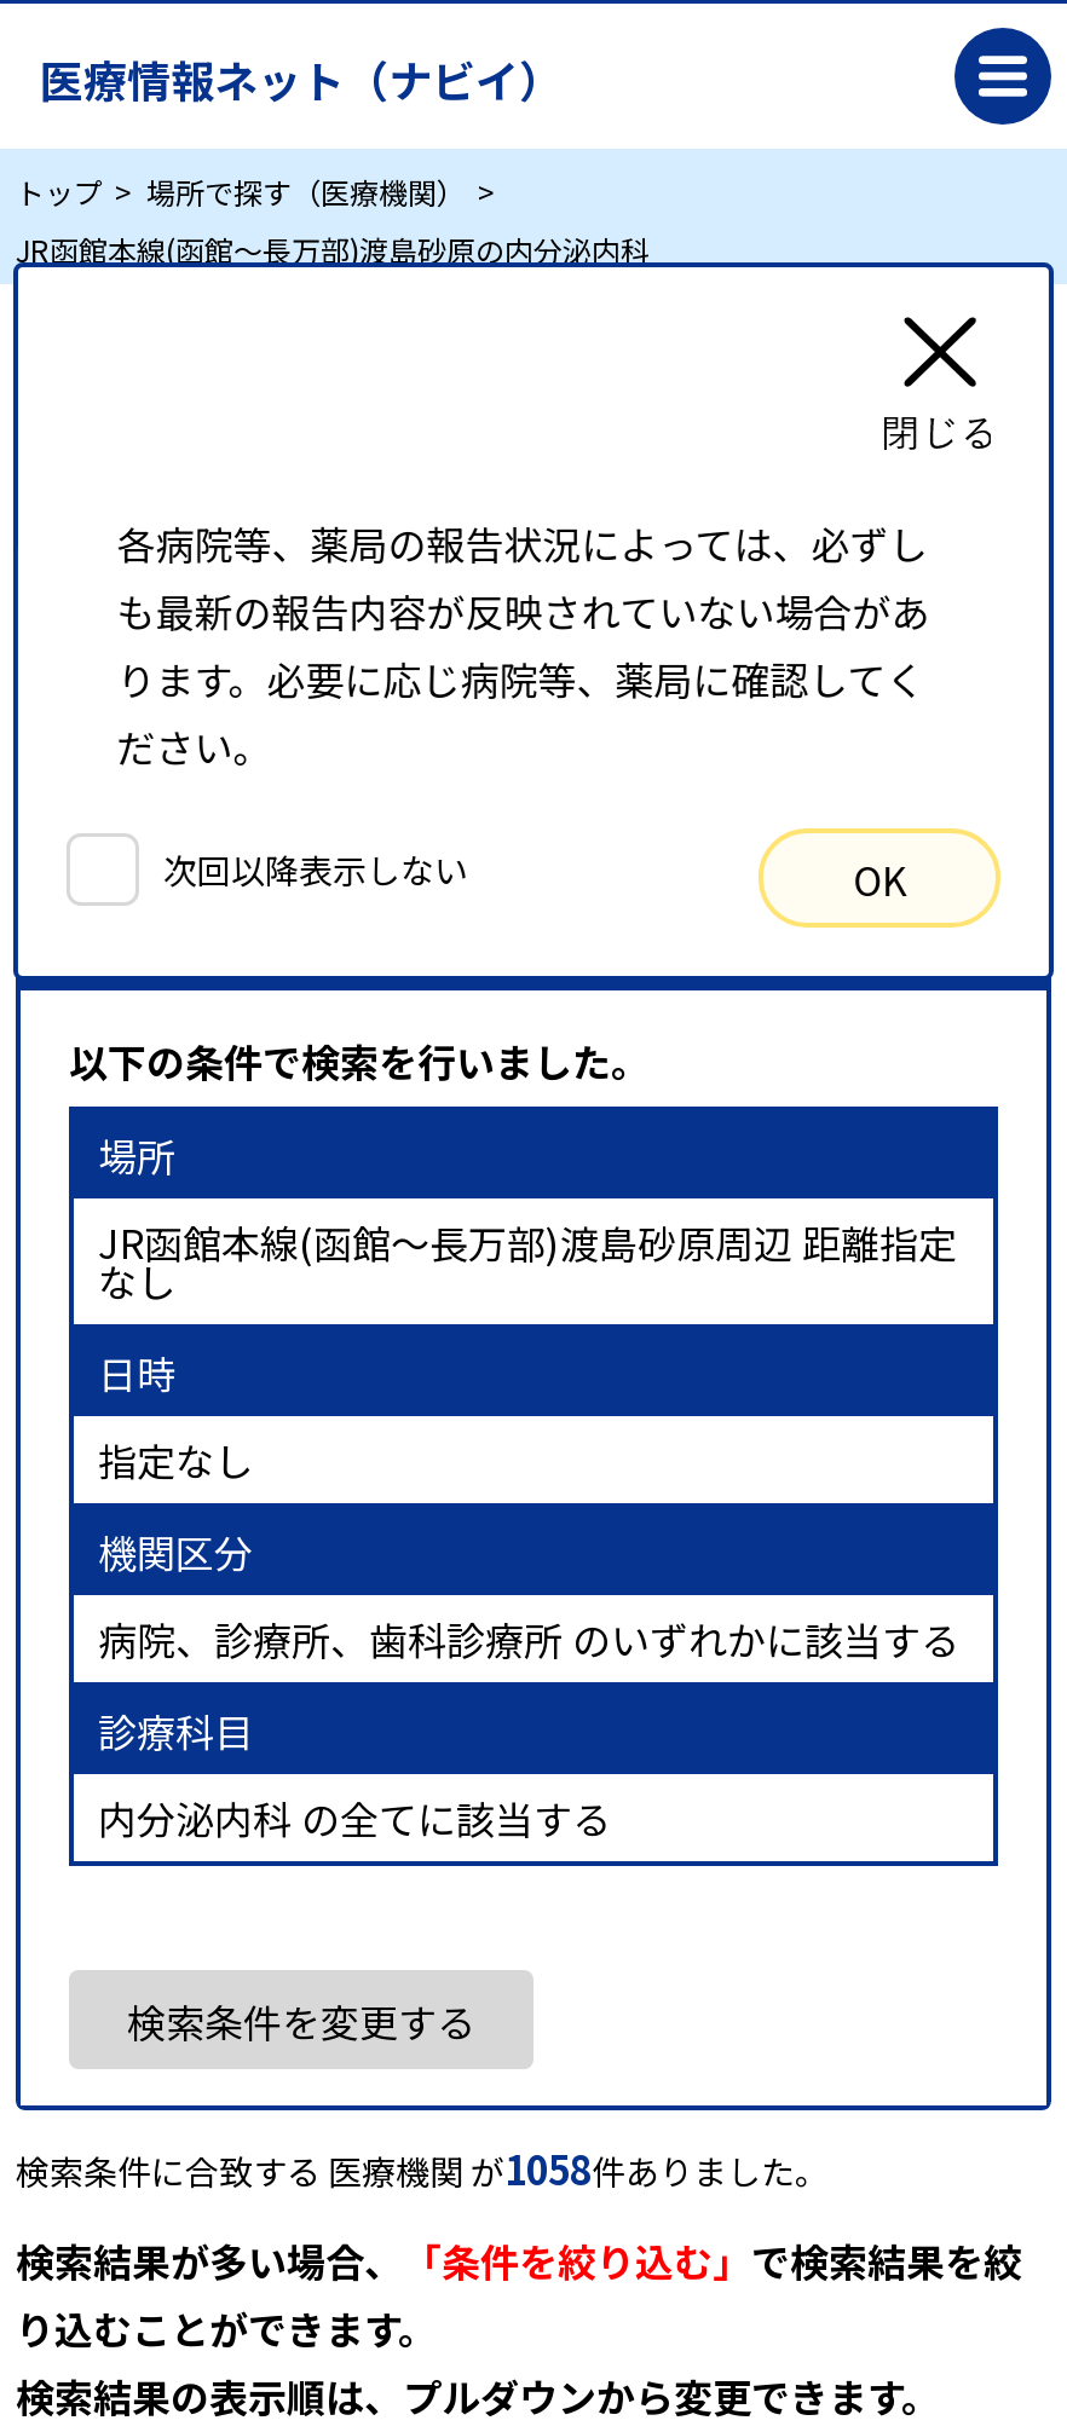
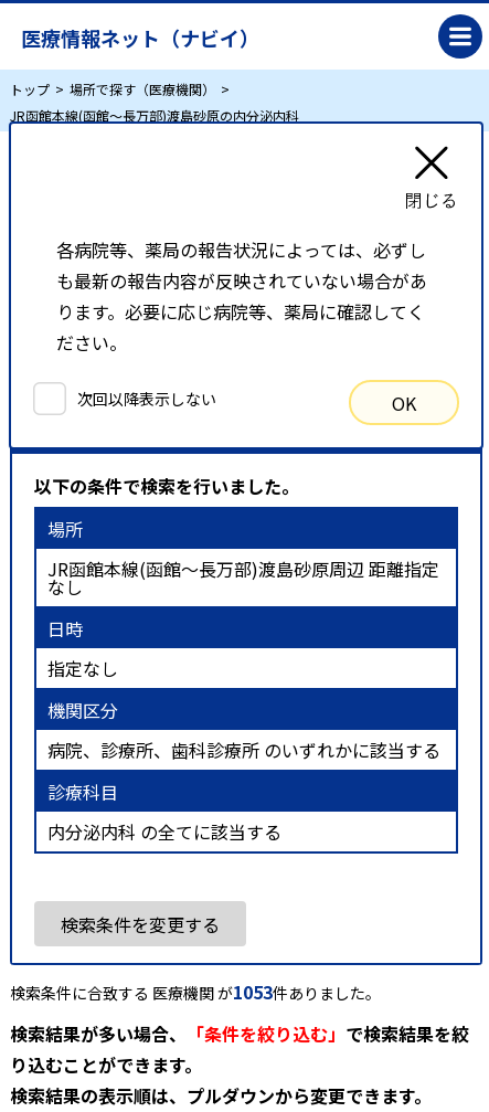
[16,2139,829,2197] 検索条件に合致する 医療機関 が1058件ありました。 -> [10,978,381,1005] 検索条件に合致する 医療機関 が1053件ありました。

